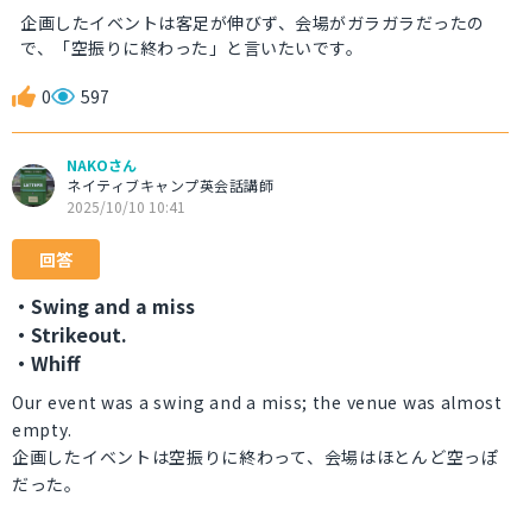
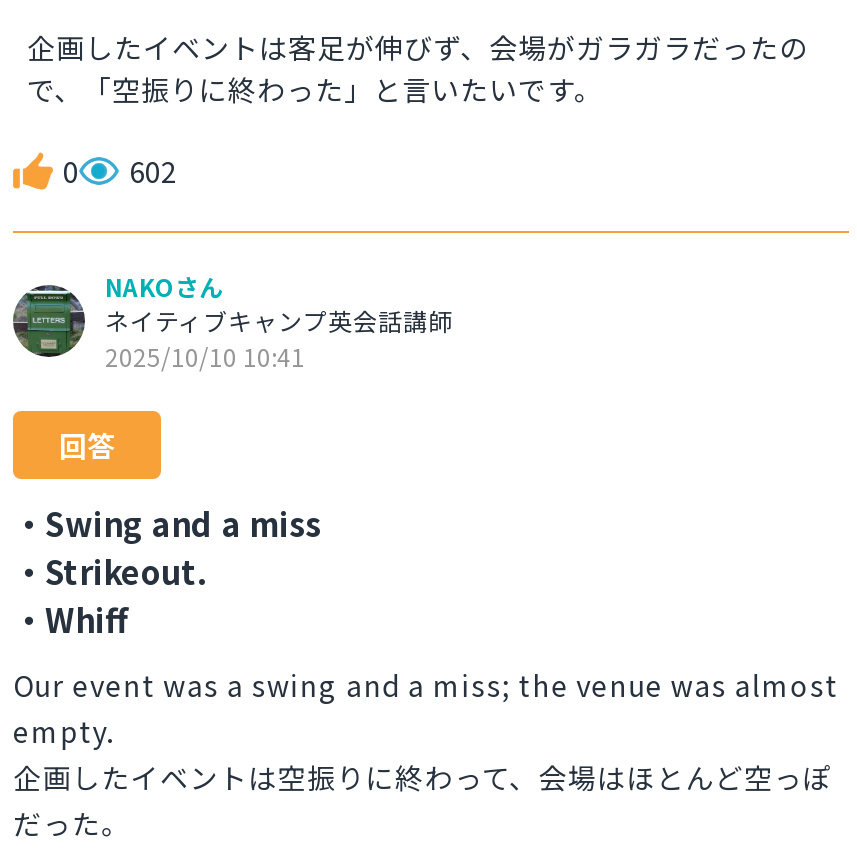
[42,85,109,109] 0 597 -> [63,152,177,192] 0 602

